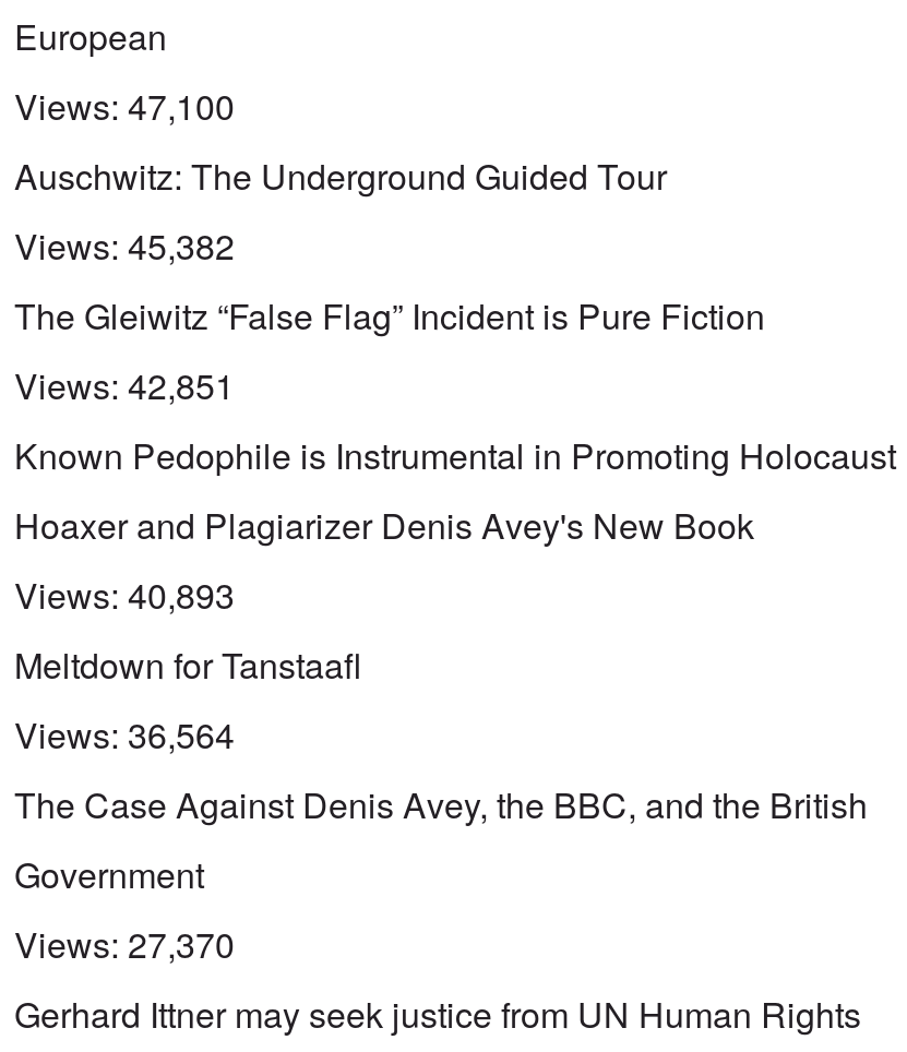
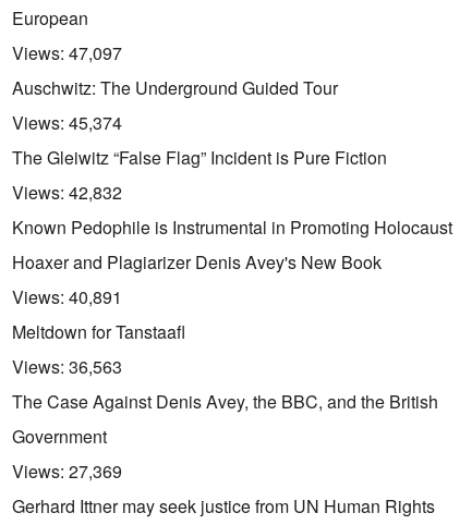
[14,82,235,132] Views: 47,100 -> [12,41,122,66] Views: 47,097
[14,221,235,272] Views: 45,382 -> [12,110,122,135] Views: 45,374
[14,361,235,411] Views: 42,851 -> [12,180,122,205] Views: 42,832
[14,571,235,621] Views: 40,893 -> [12,285,122,310] Views: 40,891
[14,710,235,760] Views: 36,564 -> [12,354,122,379] Views: 36,563
[14,920,235,970] Views: 27,370 -> [12,459,122,484] Views: 27,369

